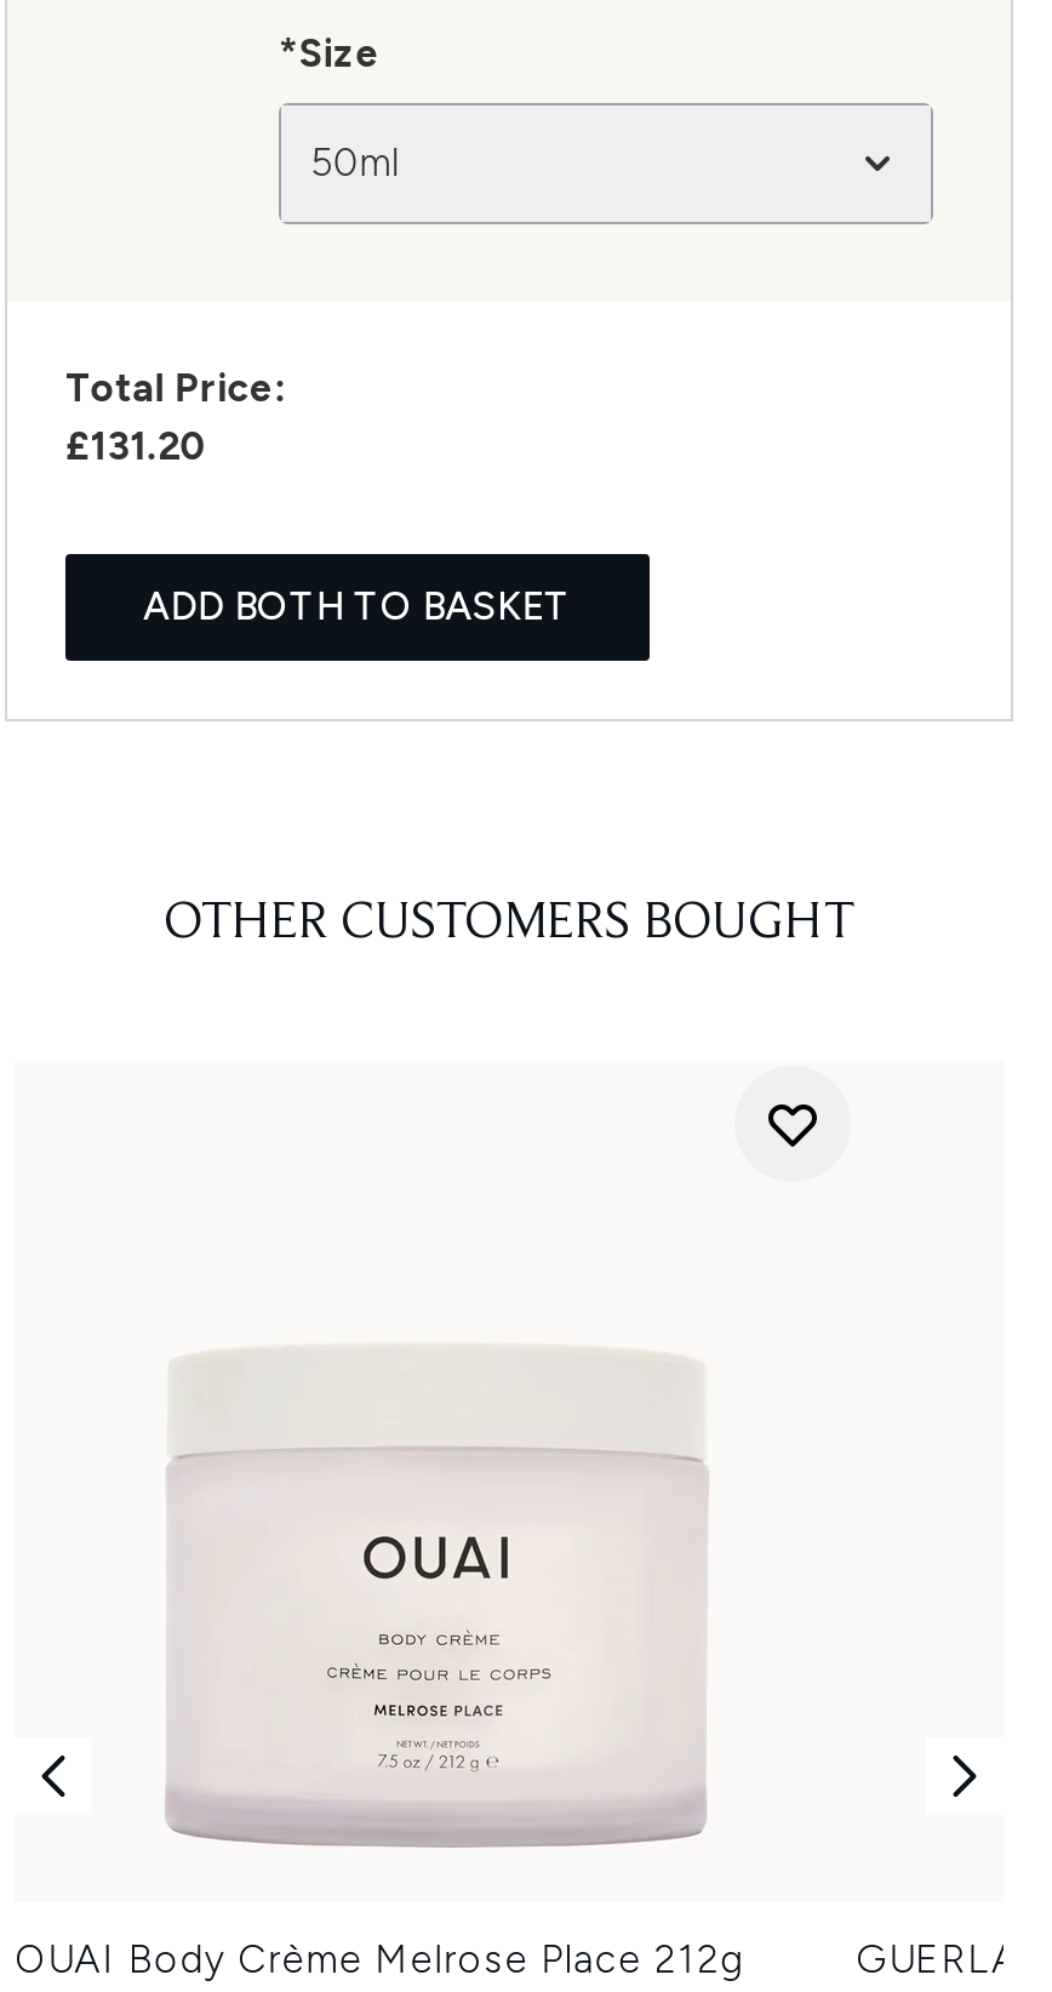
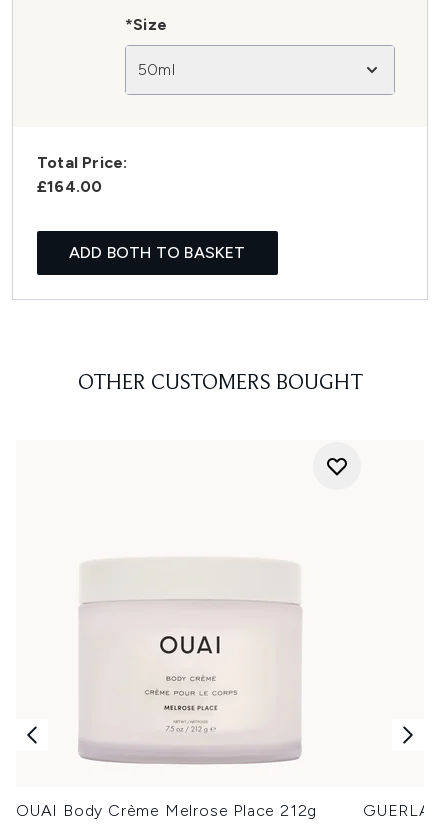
[65,423,207,469] £131.20 -> [37,177,102,196] £164.00

